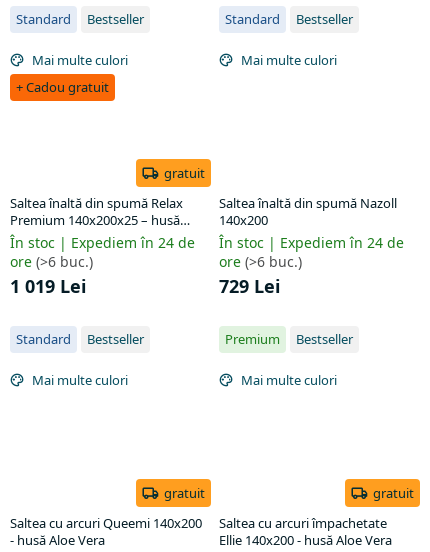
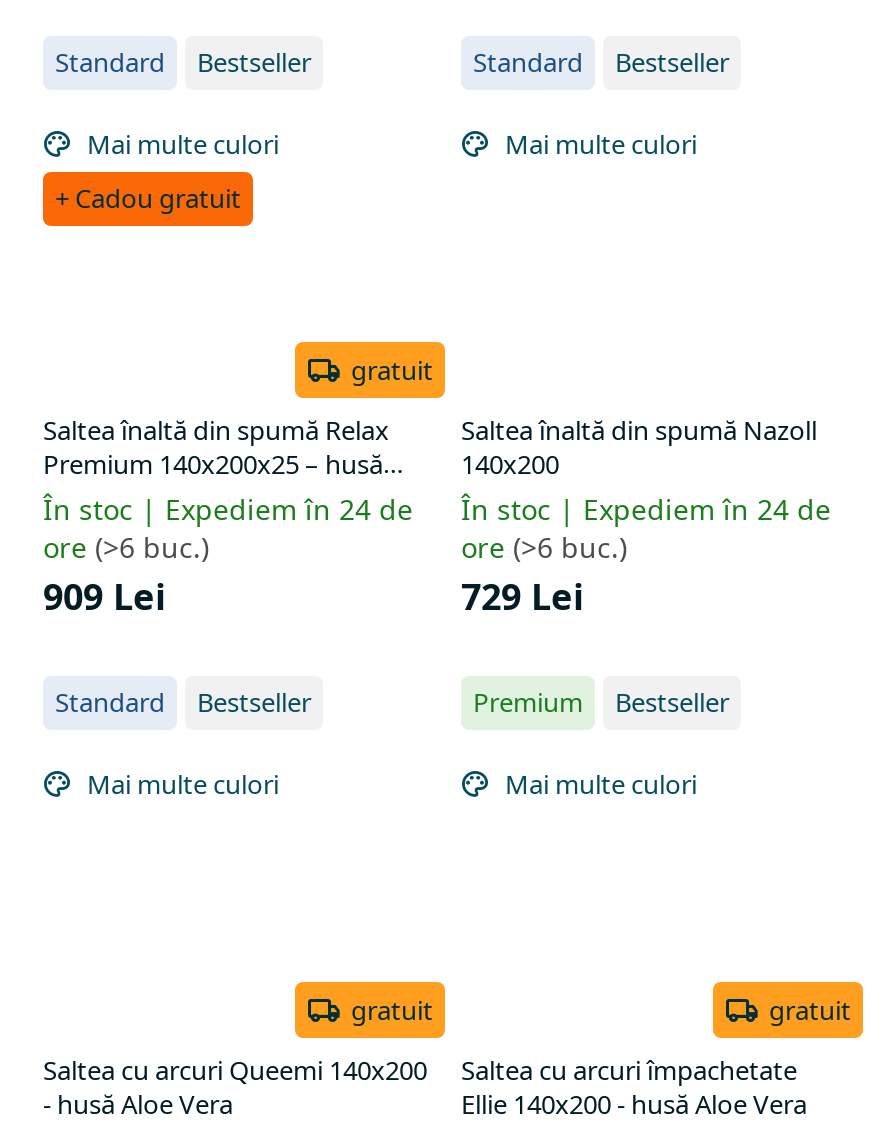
[10,274,86,298] 1 019 Lei -> [43,572,165,620] 909 Lei

